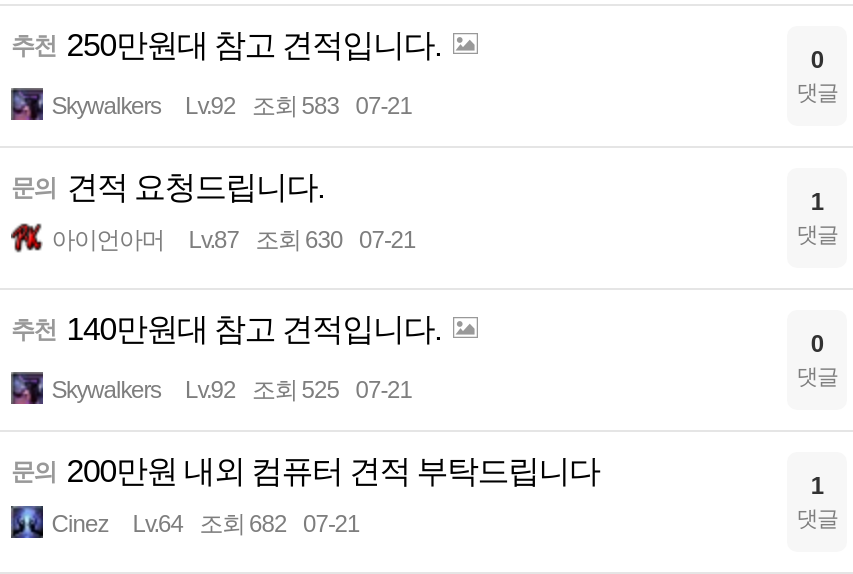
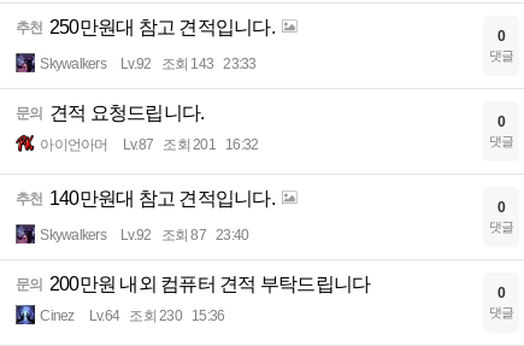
[51,92,412,120] Skywalkers Lv.92 조회 583 07-21 -> [40,55,256,72] Skywalkers Lv.92 조회 143 23:33
[811,188,823,216] 1 -> [497,113,505,130] 0
[51,226,415,254] 아이언아머 Lv.87 조회 630 07-21 -> [40,136,258,153] 아이언아머 Lv.87 조회 201 16:32
[51,376,412,404] Skywalkers Lv.92 조회 525 07-21 -> [40,227,248,244] Skywalkers Lv.92 조회 87 23:40
[811,472,823,500] 1 -> [497,285,505,301] 0
[51,510,359,538] Cinez Lv.64 조회 682 07-21 -> [40,307,224,324] Cinez Lv.64 조회 230 15:36

